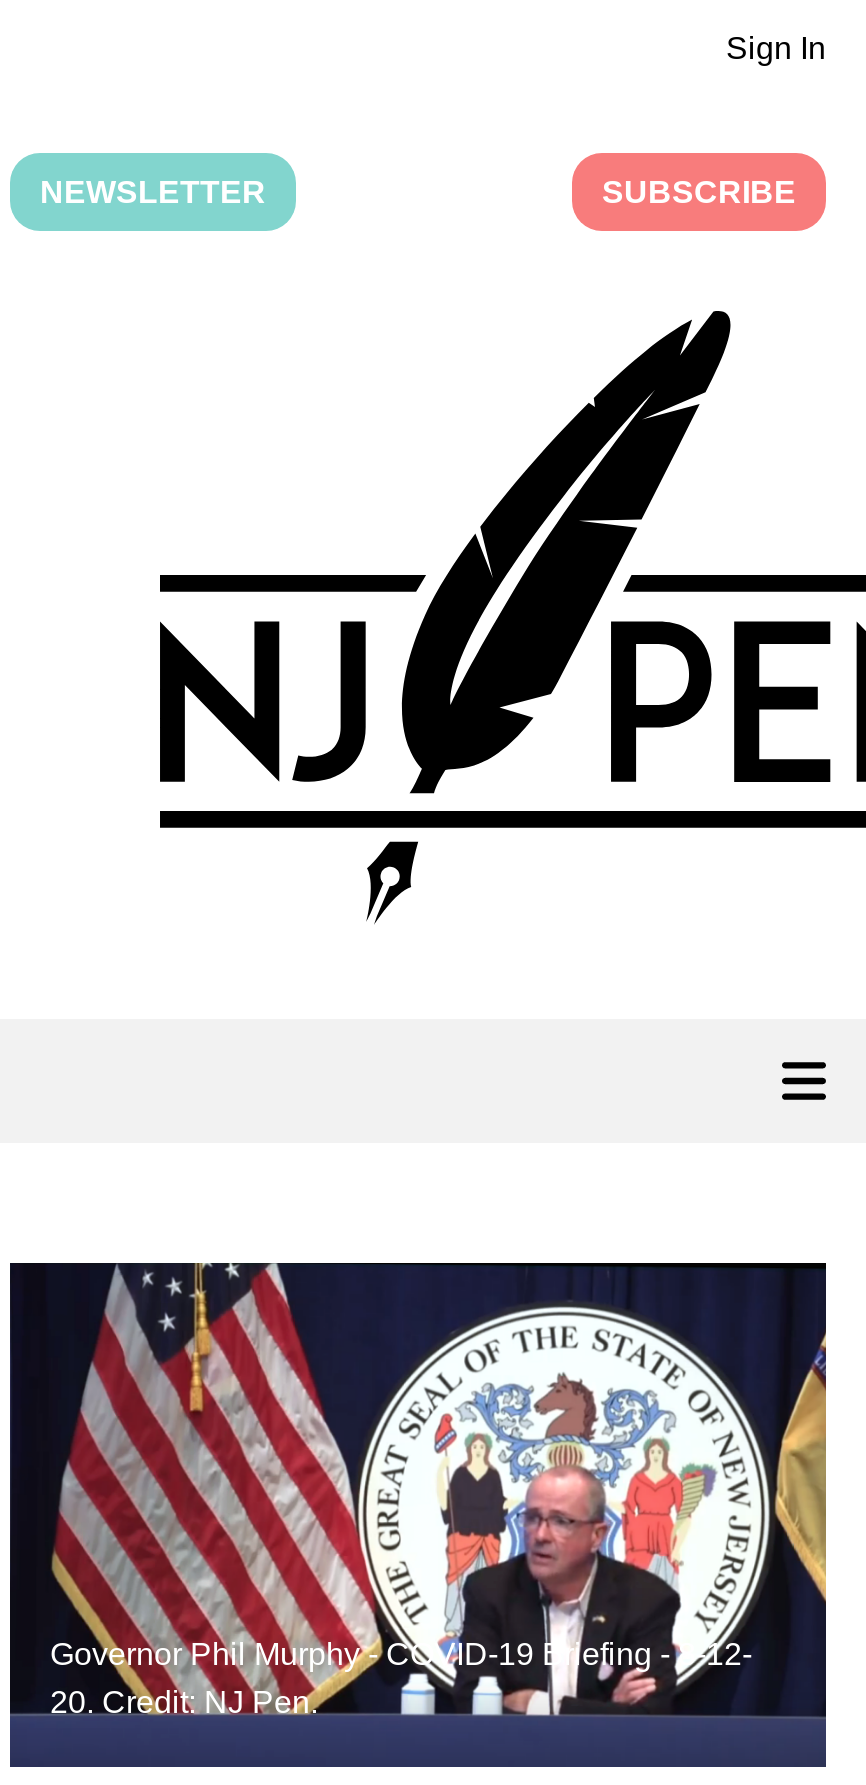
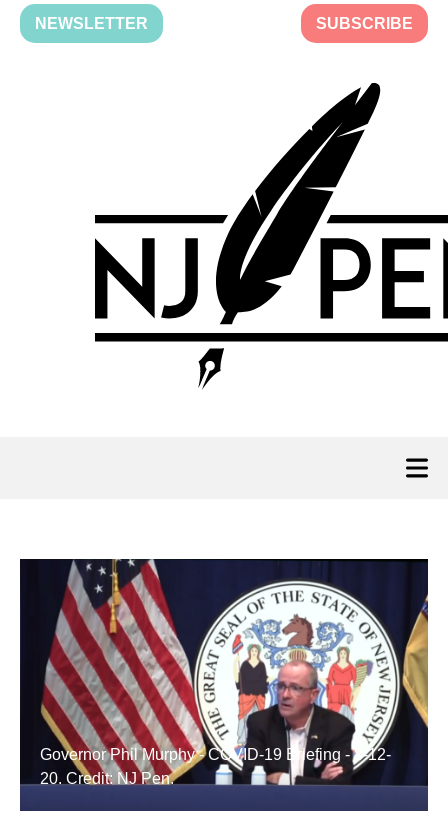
[726,31,826,65] Sign In -> none

